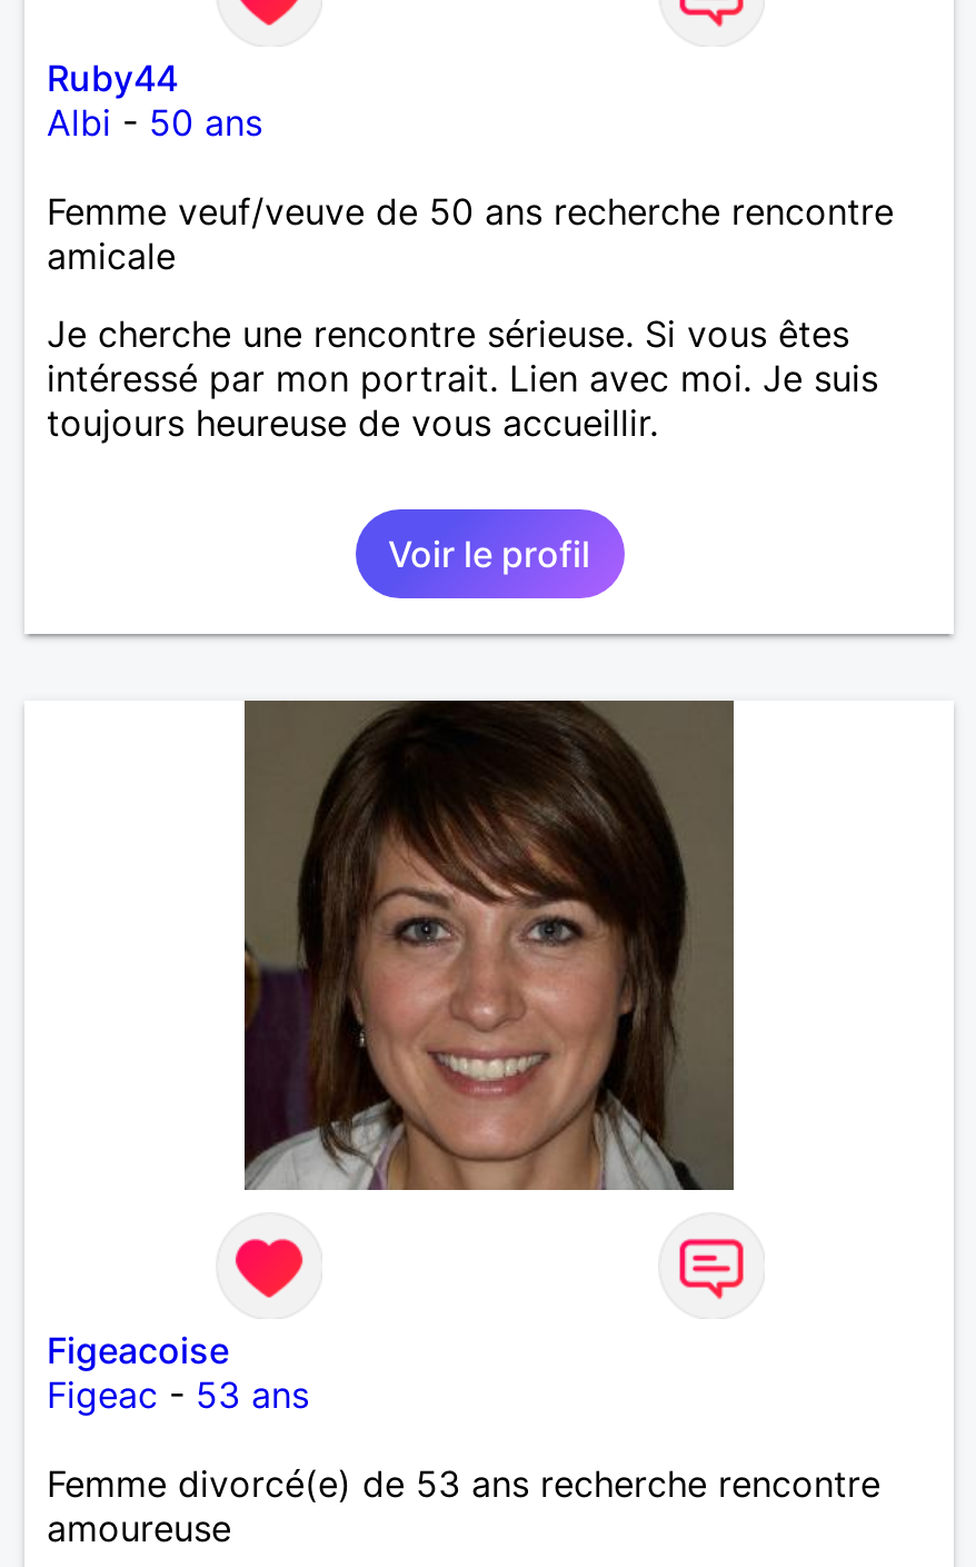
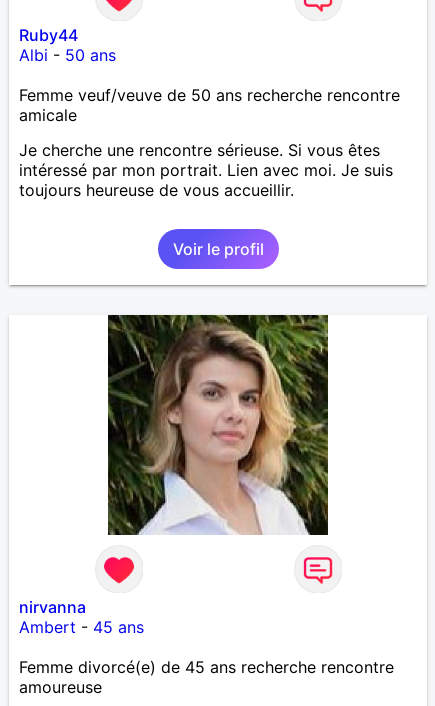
[242,698,734,1192] [image] -> [107,314,328,535] [image]
[47,1328,309,1417] Figeacoise | Figeac - 53 ans -> [19,597,144,637] nirvanna | Ambert - 45 ans
[47,1461,880,1506] Femme divorcé(e) de 53 ans recherche rencontre -> [19,657,394,677] Femme divorcé(e) de 45 ans recherche rencontre

